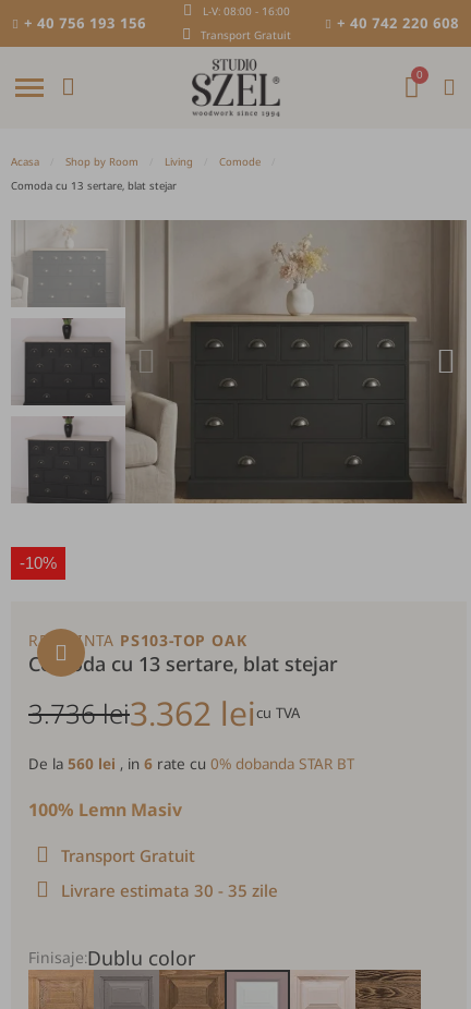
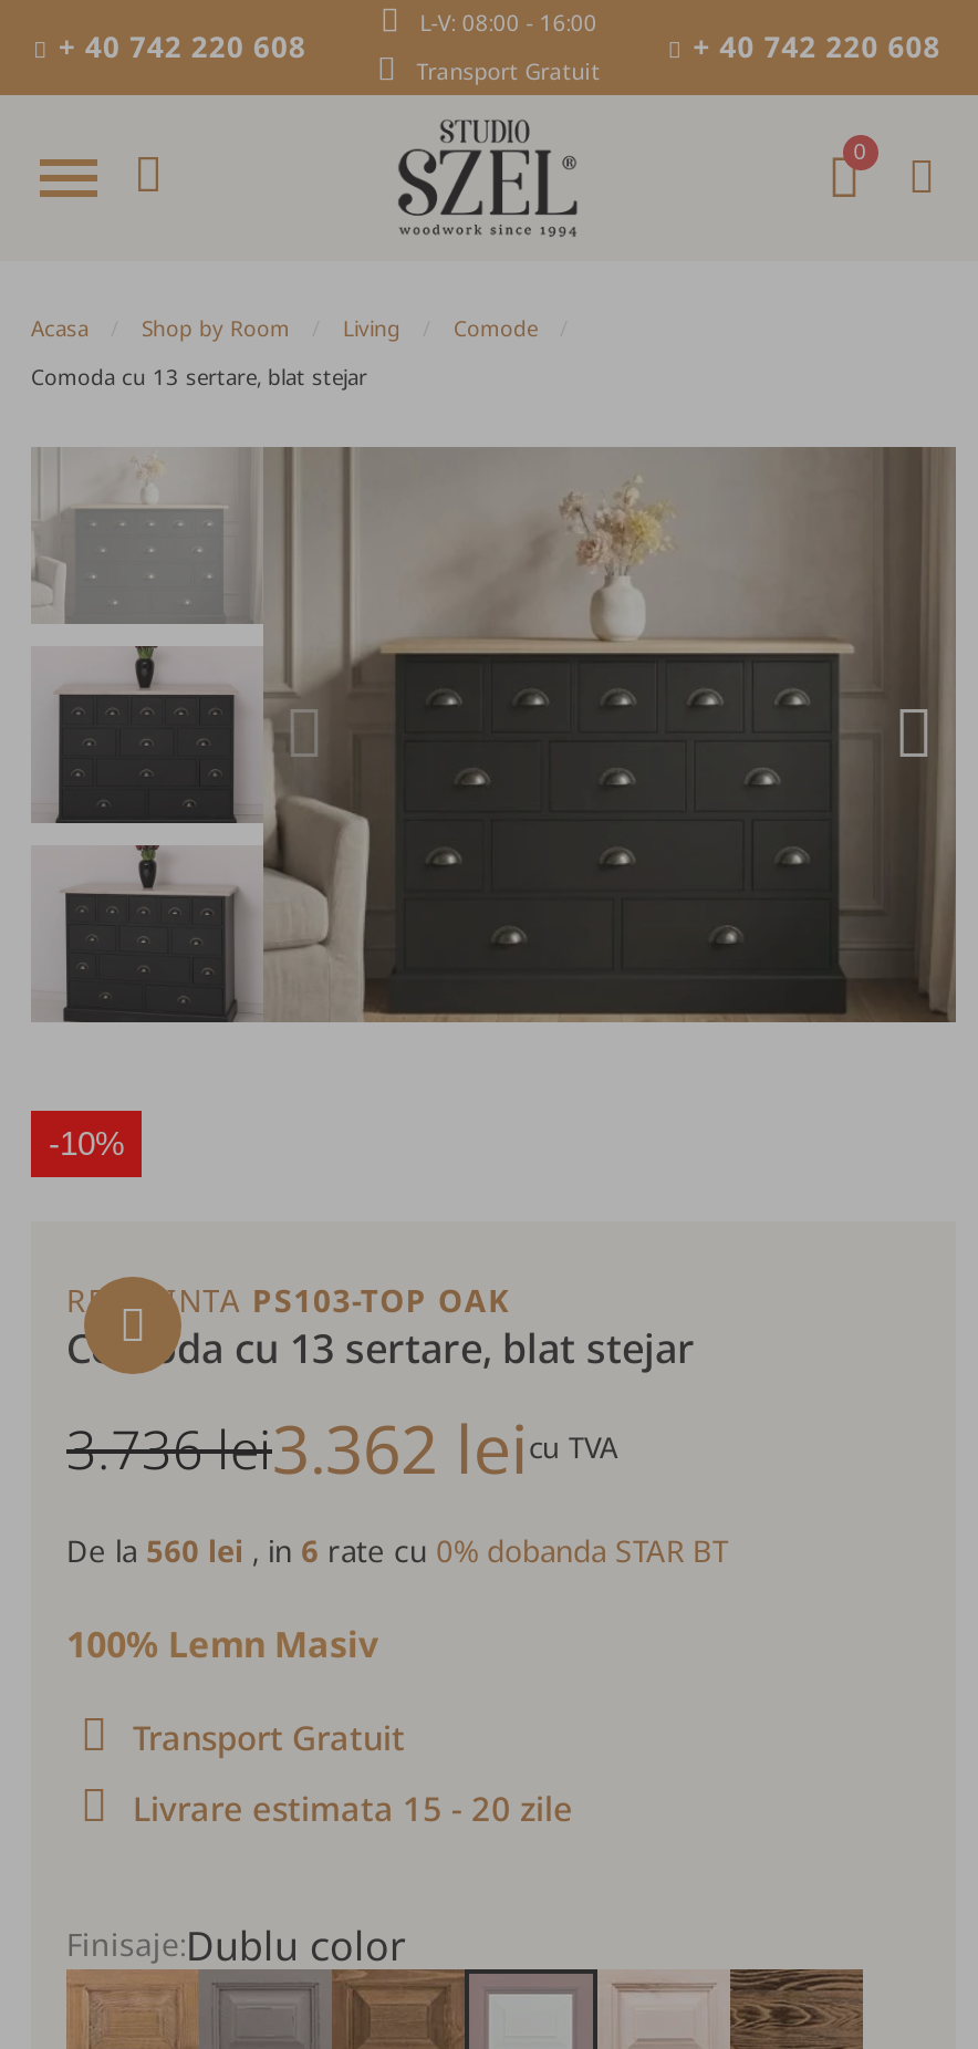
[24,13,147,33] + 40 756 193 156 -> [58,27,306,66] + 40 742 220 608
[61,879,278,901] Livrare estimata 30 - 35 zile -> [133,1785,573,1830] Livrare estimata 15 - 20 zile

